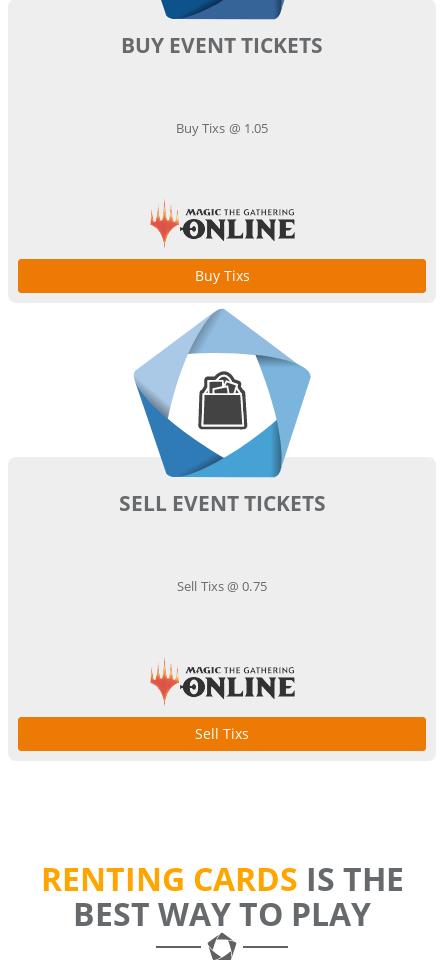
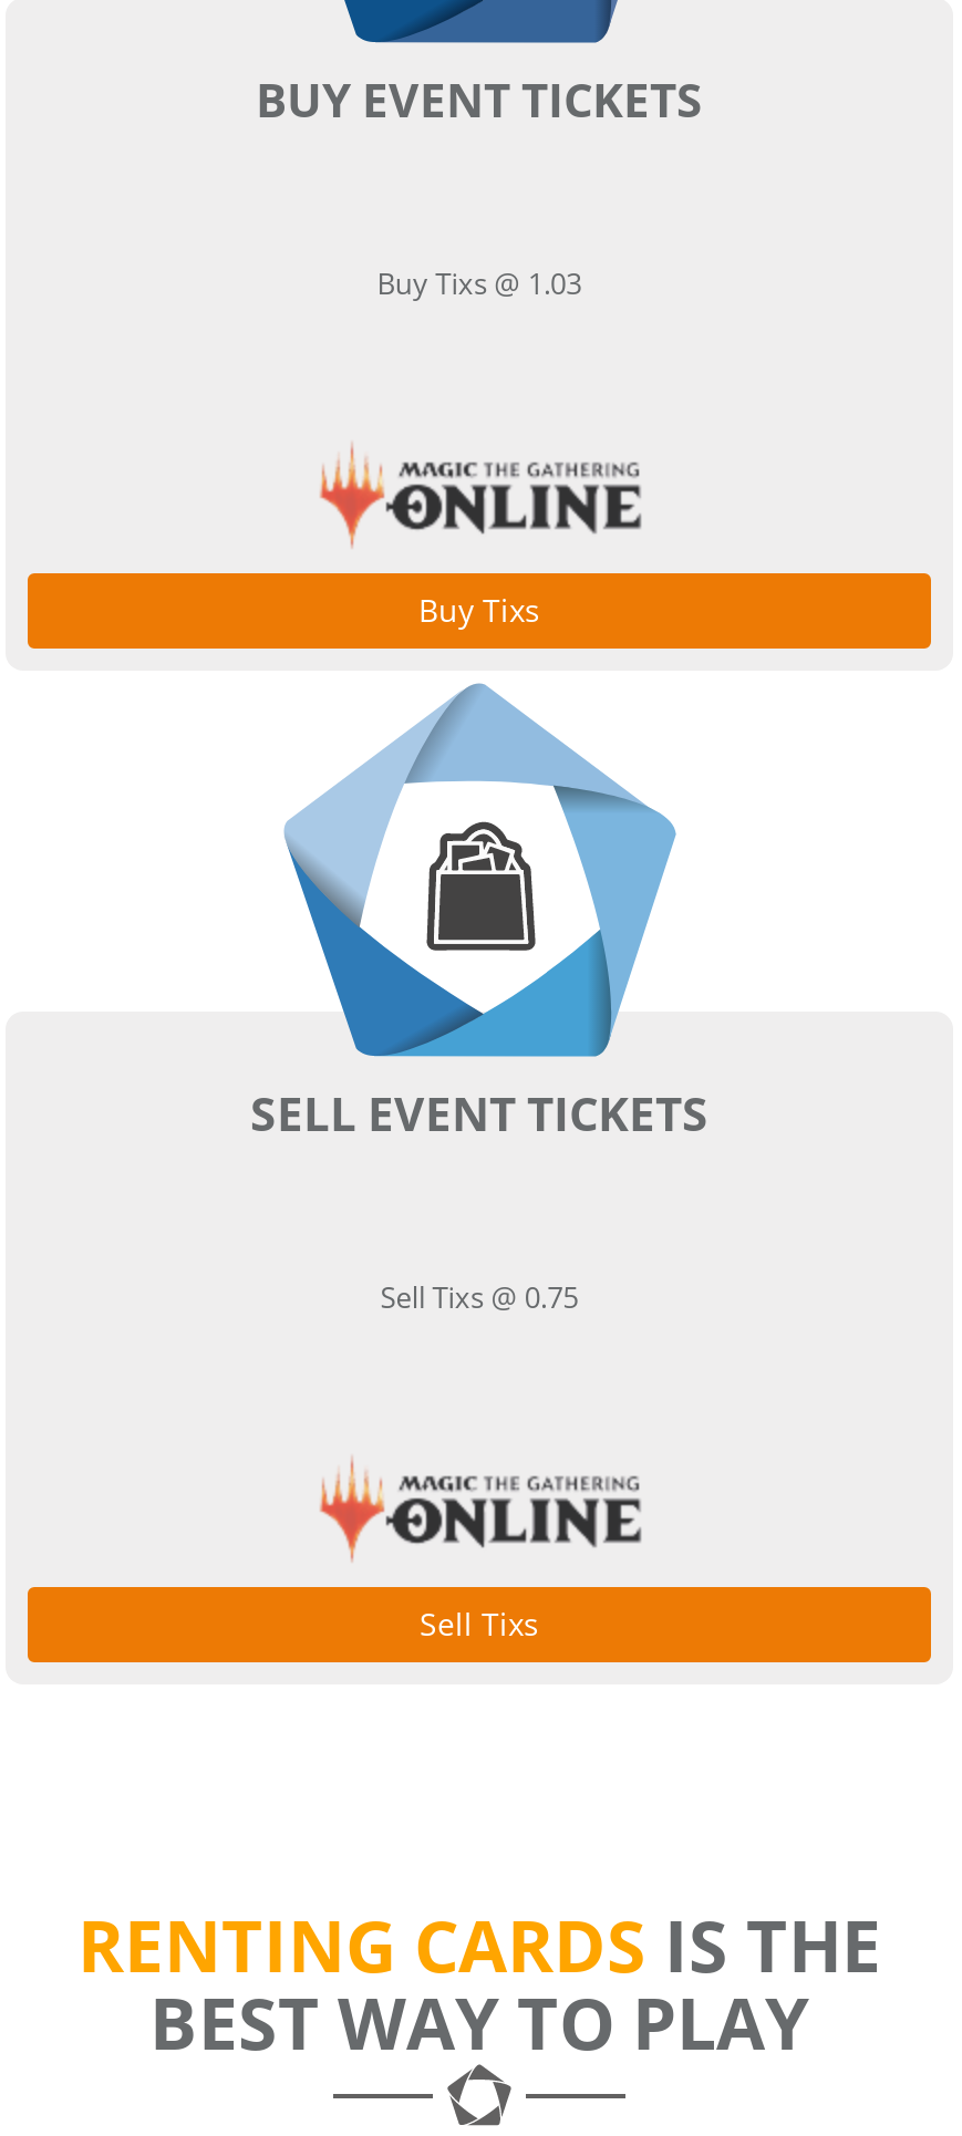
[176,118,268,136] Buy Tixs @ 1.05 -> [377,262,582,302] Buy Tixs @ 1.03

